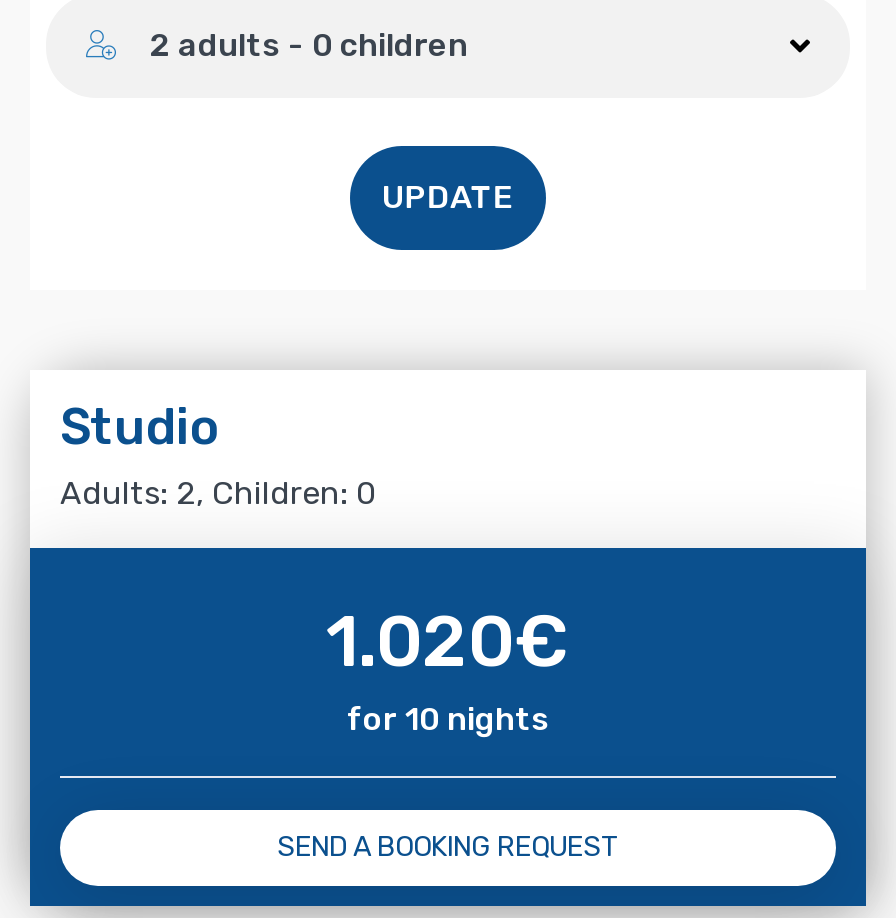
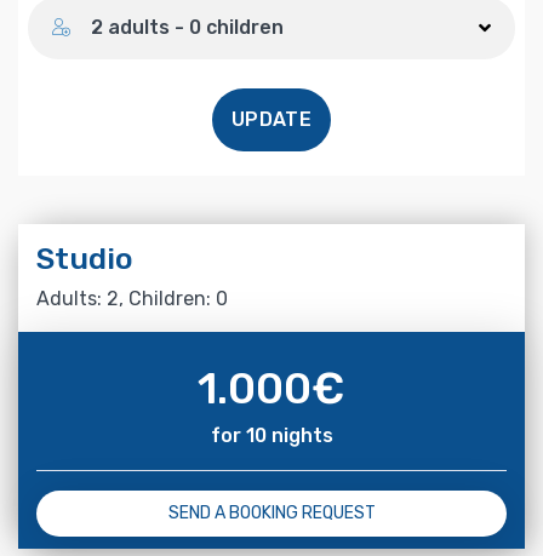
[326,598,570,684] 1.020€ -> [198,362,345,414] 1.000€

